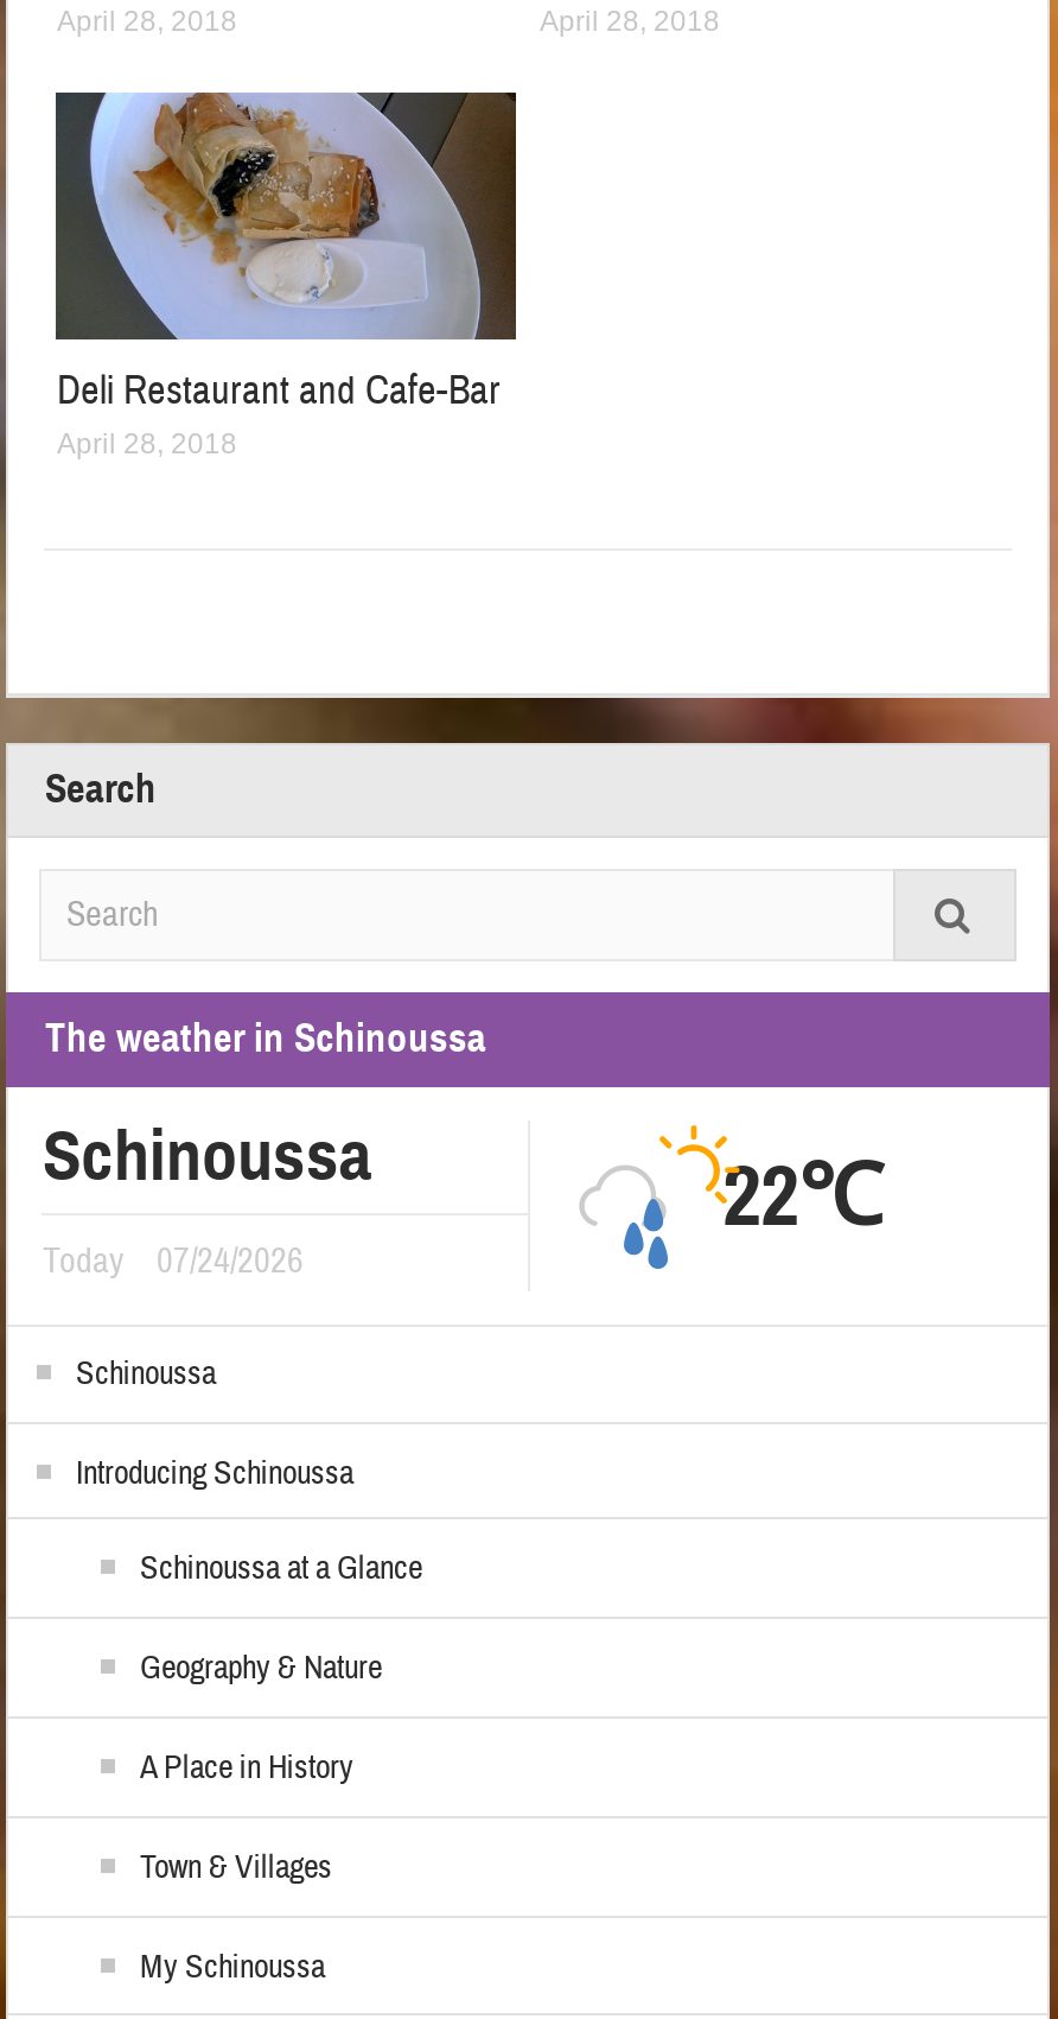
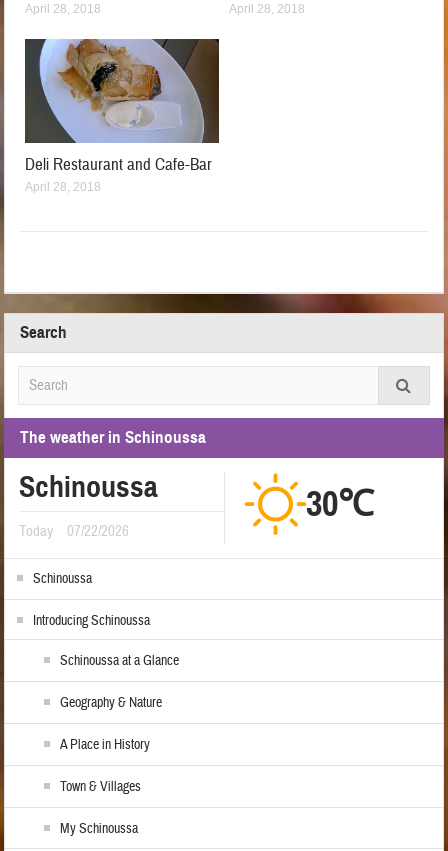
[578,1123,884,1272] [image] | 22℃ -> [244,472,374,536] [image] | 30℃
[43,1240,304,1285] Today 07/24/2026 -> [19,522,129,541] Today 07/22/2026

